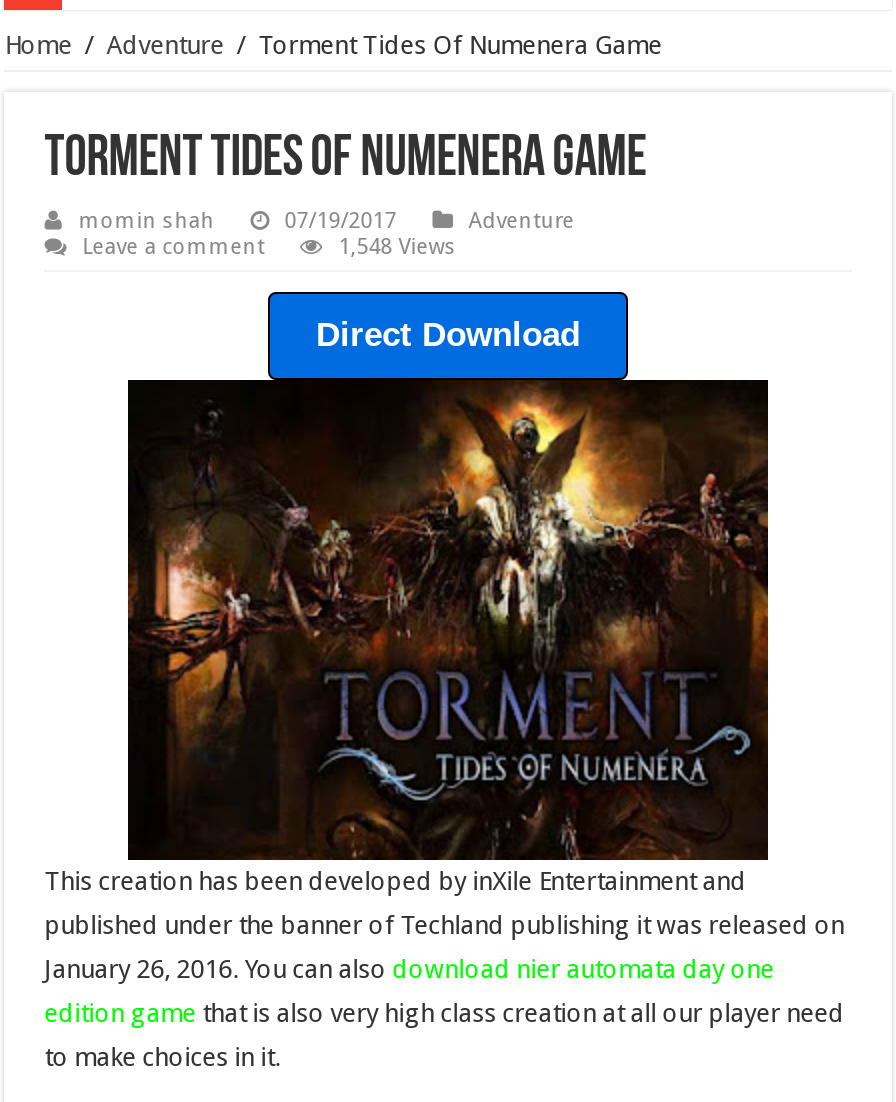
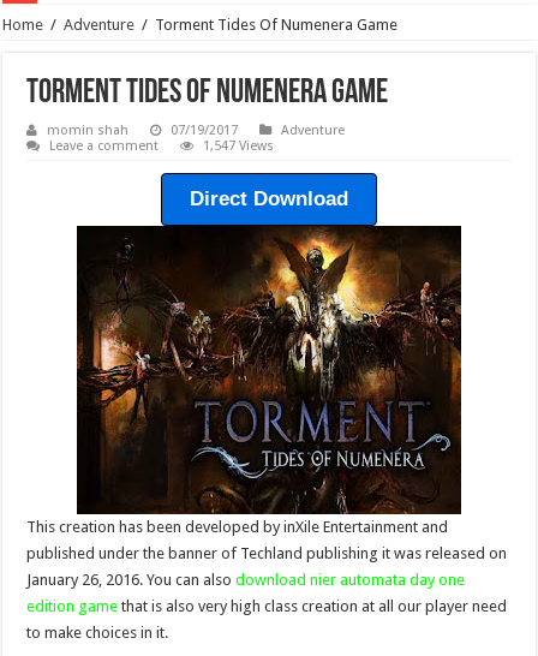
[338,234,456,260] 1,548 Views -> [203,138,274,154] 1,547 Views

